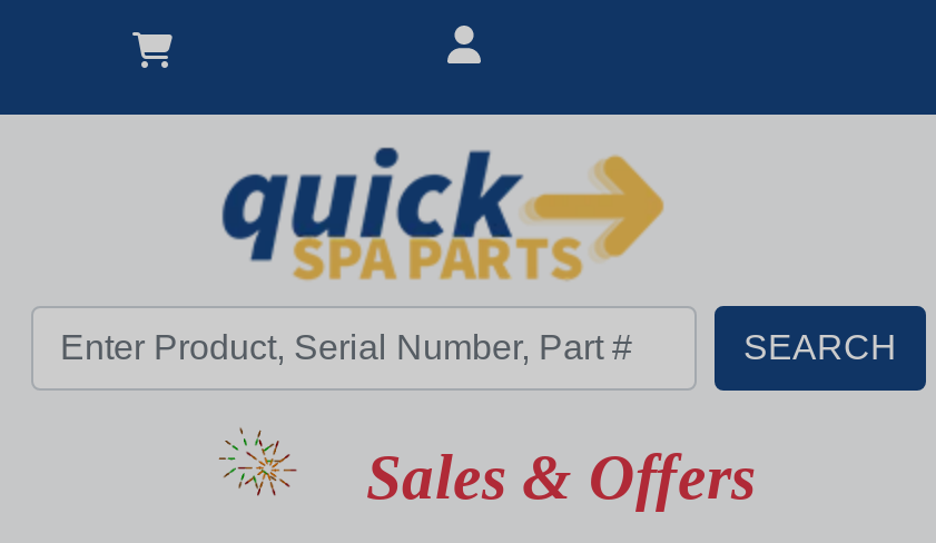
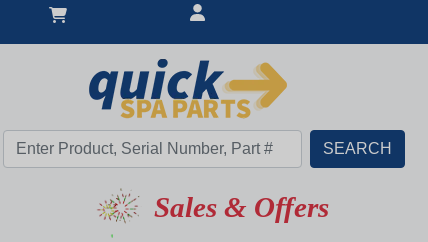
[218,428,314,504] [image] -> [98,187,139,223] [image]

